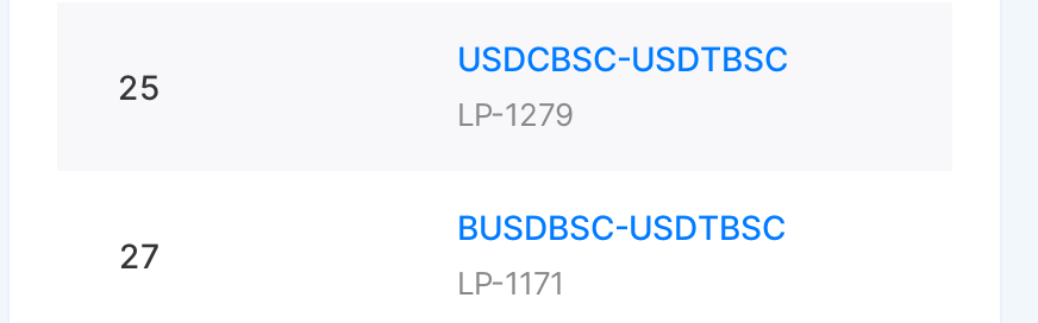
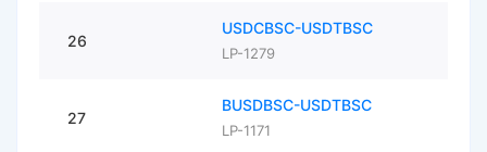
[118,66,161,107] 25 -> [67,31,86,50] 26

